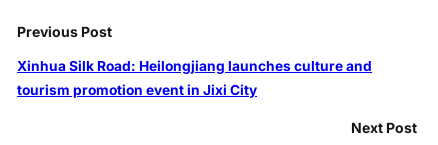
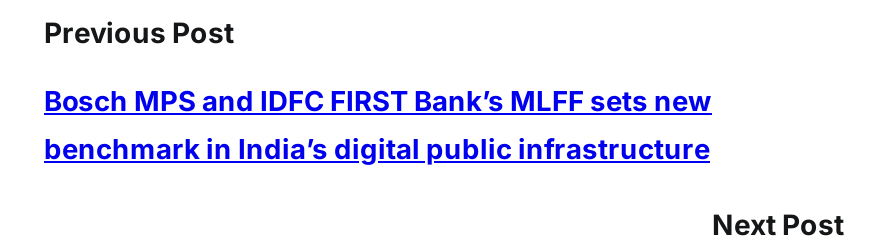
[17,58,372,74] Xinhua Silk Road: Heilongjiang launches culture and -> [44,84,712,116] Bosch MPS and IDFC FIRST Bank’s MLFF sets new
[17,82,257,98] tourism promotion event in Jixi City -> [44,132,710,164] benchmark in India’s digital public infrastructure

